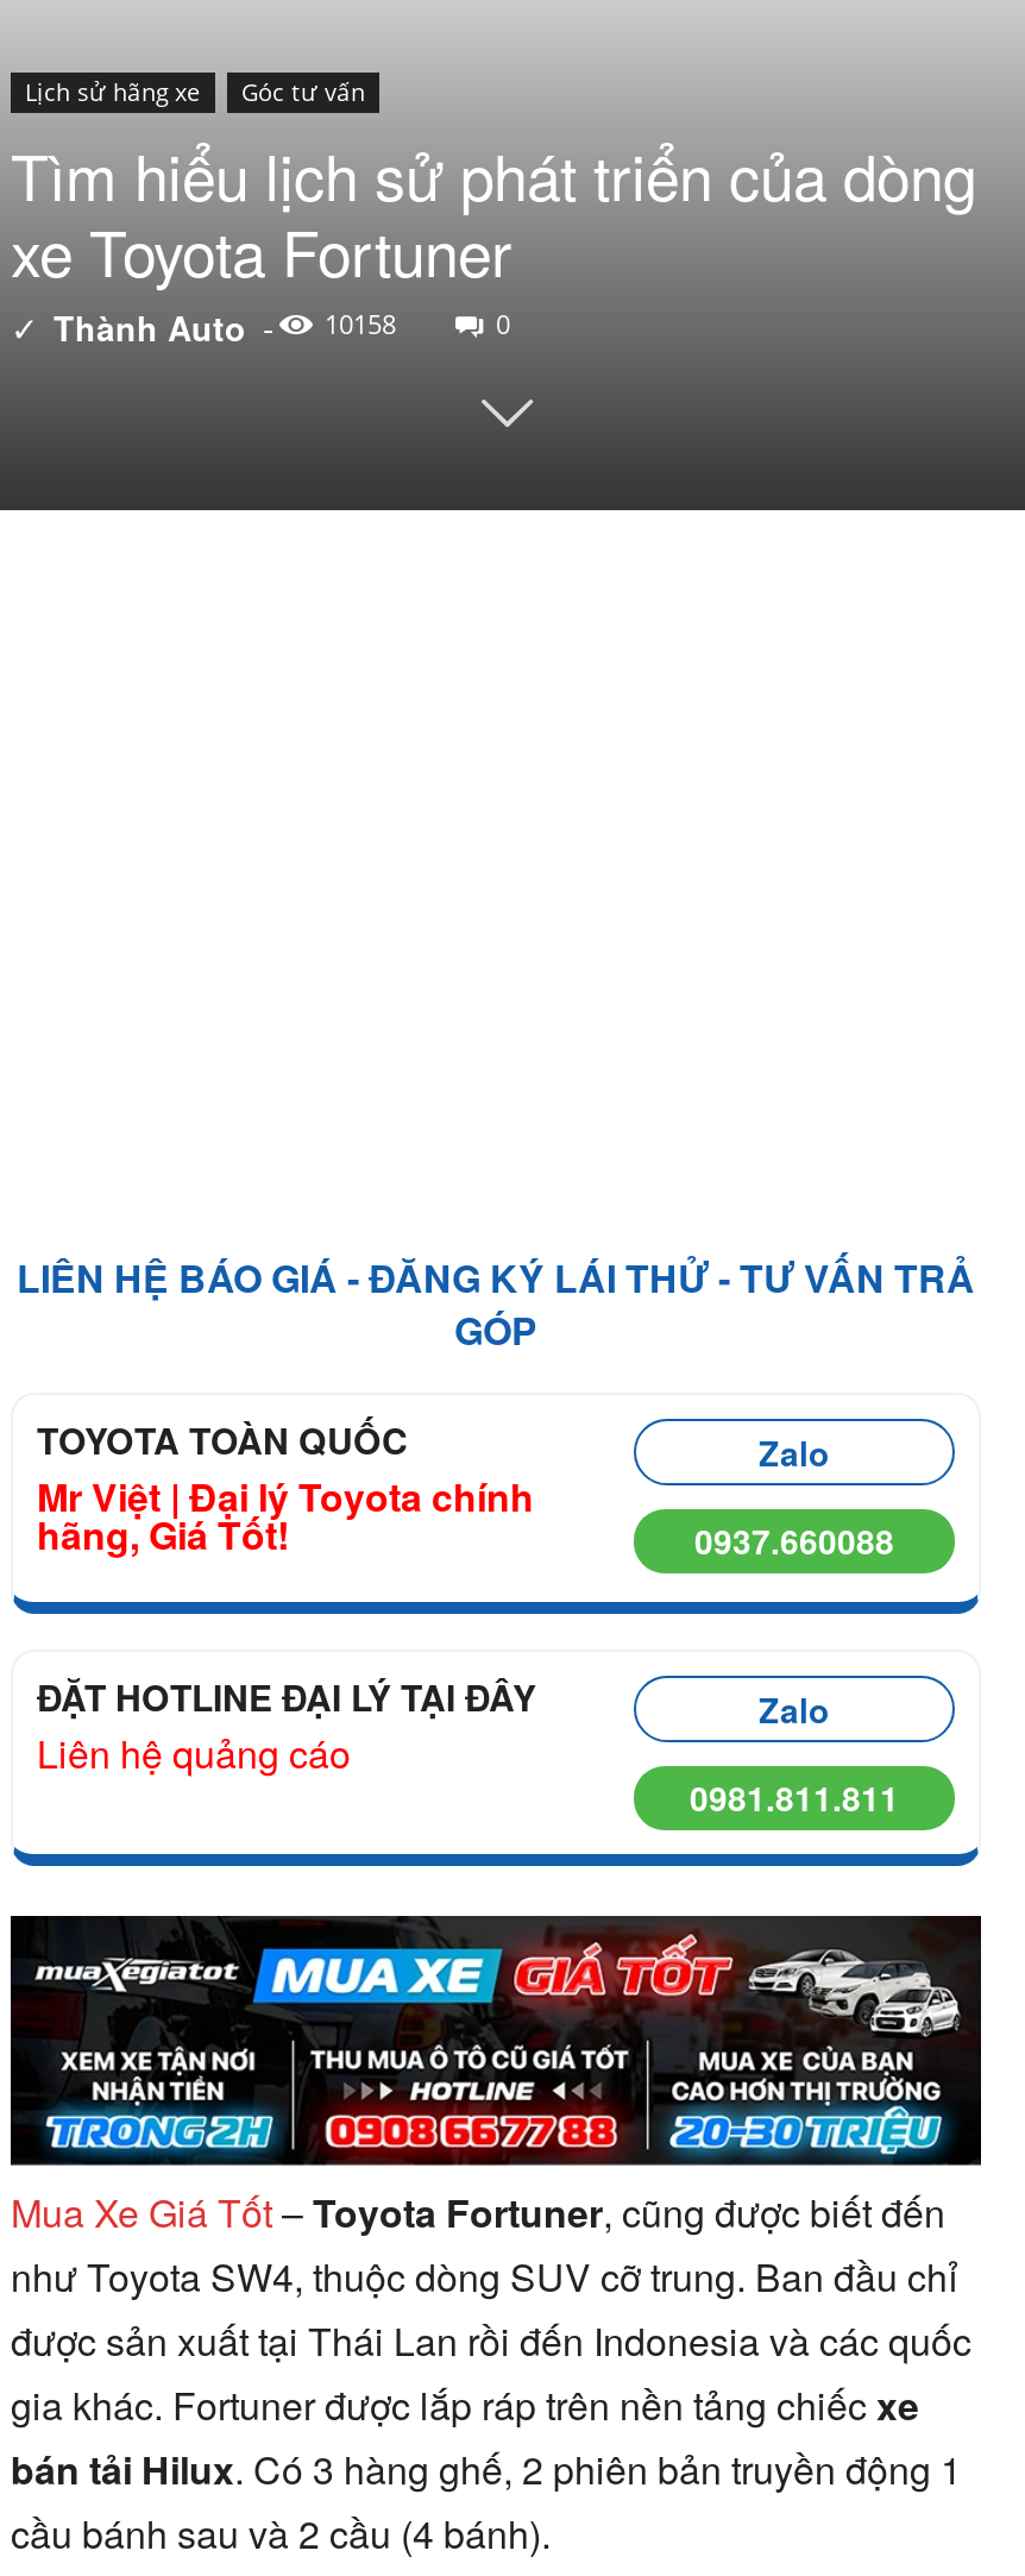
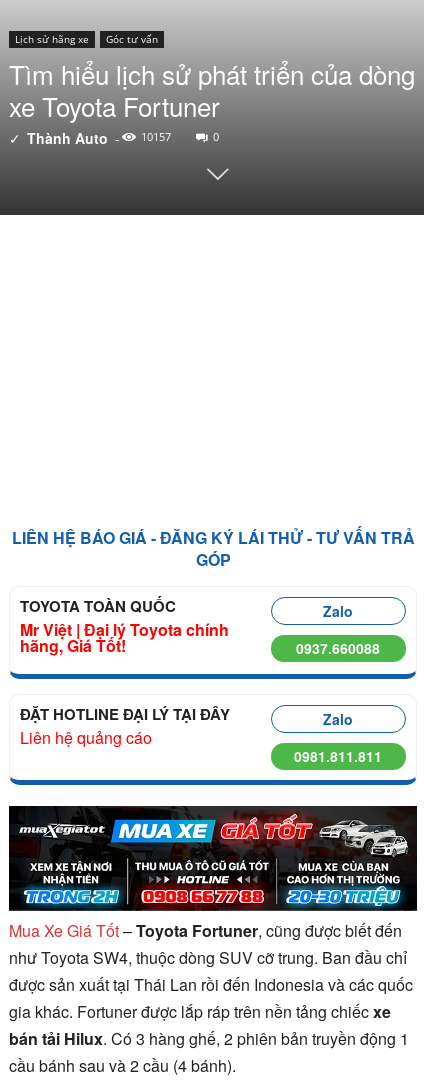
[325,306,396,341] 10158 -> [141,129,171,144] 10157

